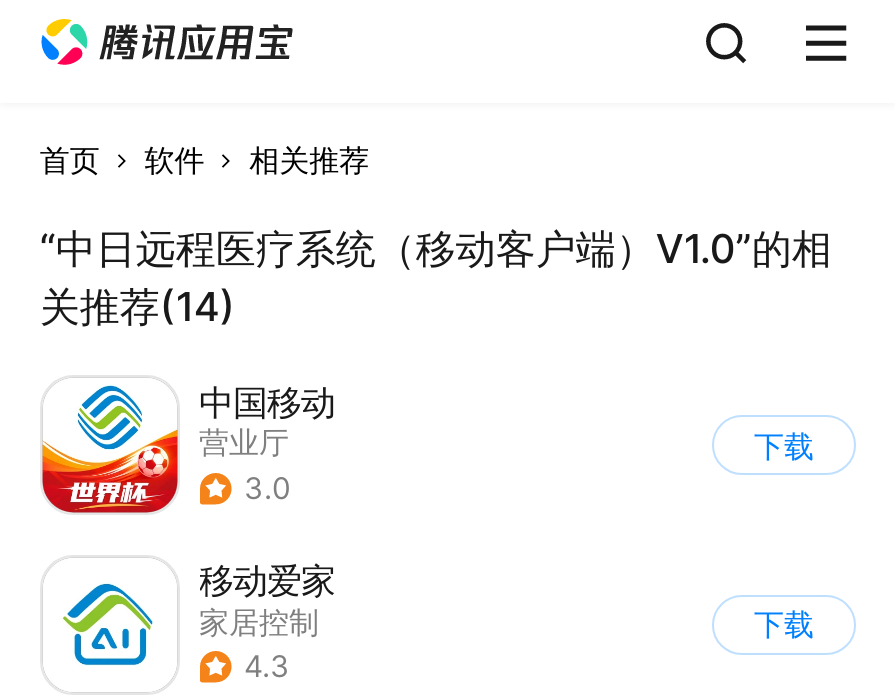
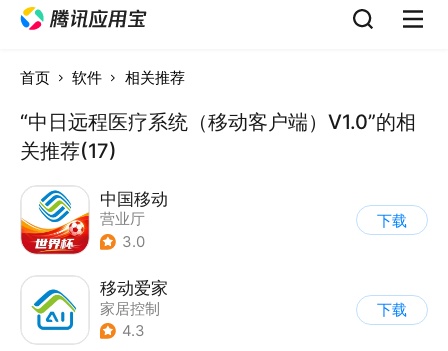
[40,282,236,330] 关推荐(14) -> [20,138,117,162] 关推荐(17)

